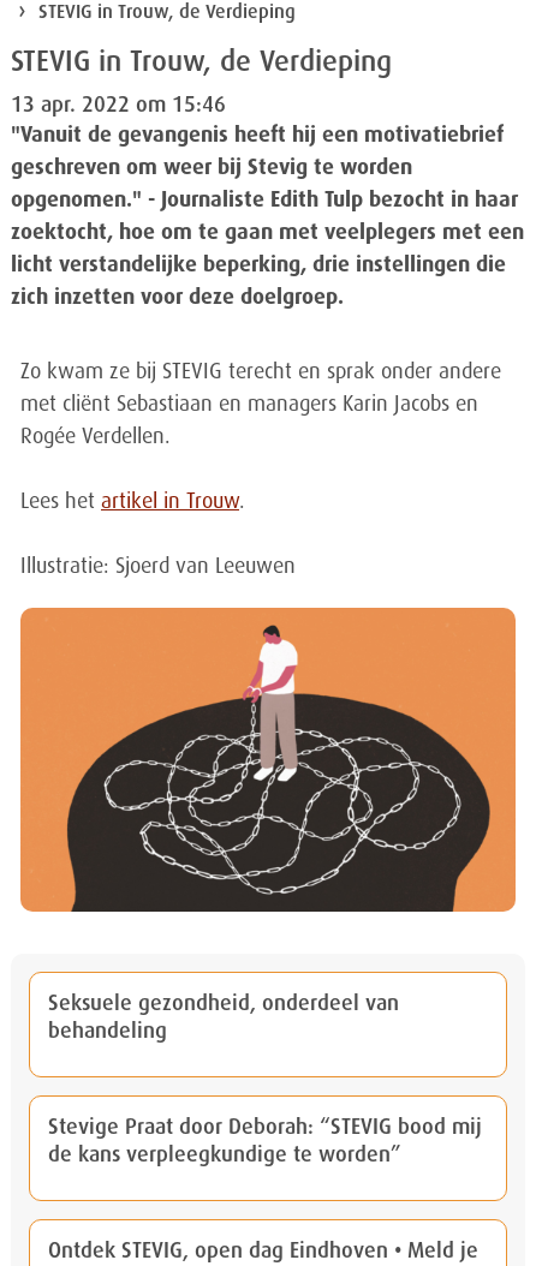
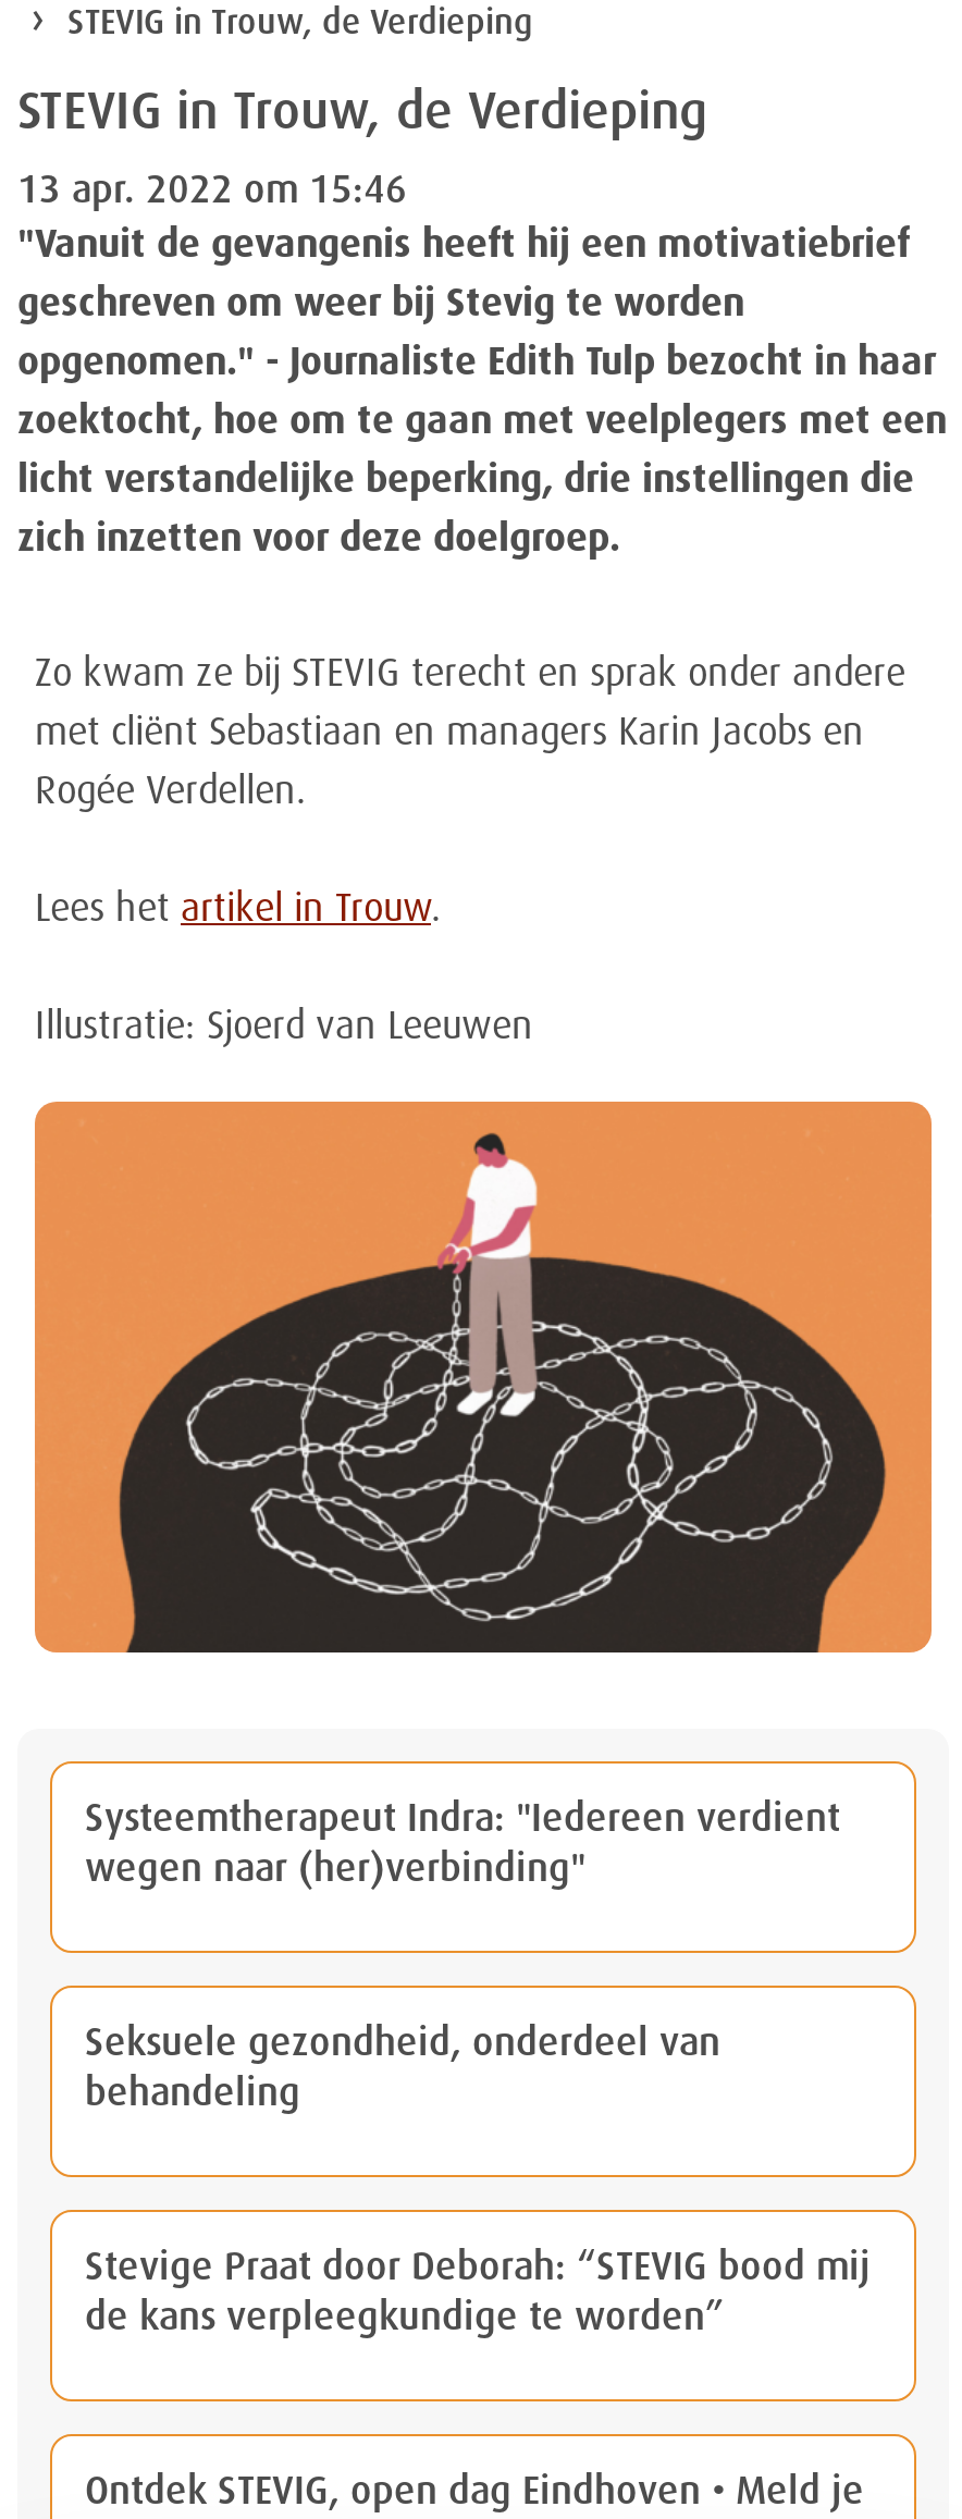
none -> [85,1800,840,1889] Systeemtherapeut Indra: "Iedereen verdient | wegen naar (her)verbinding"

